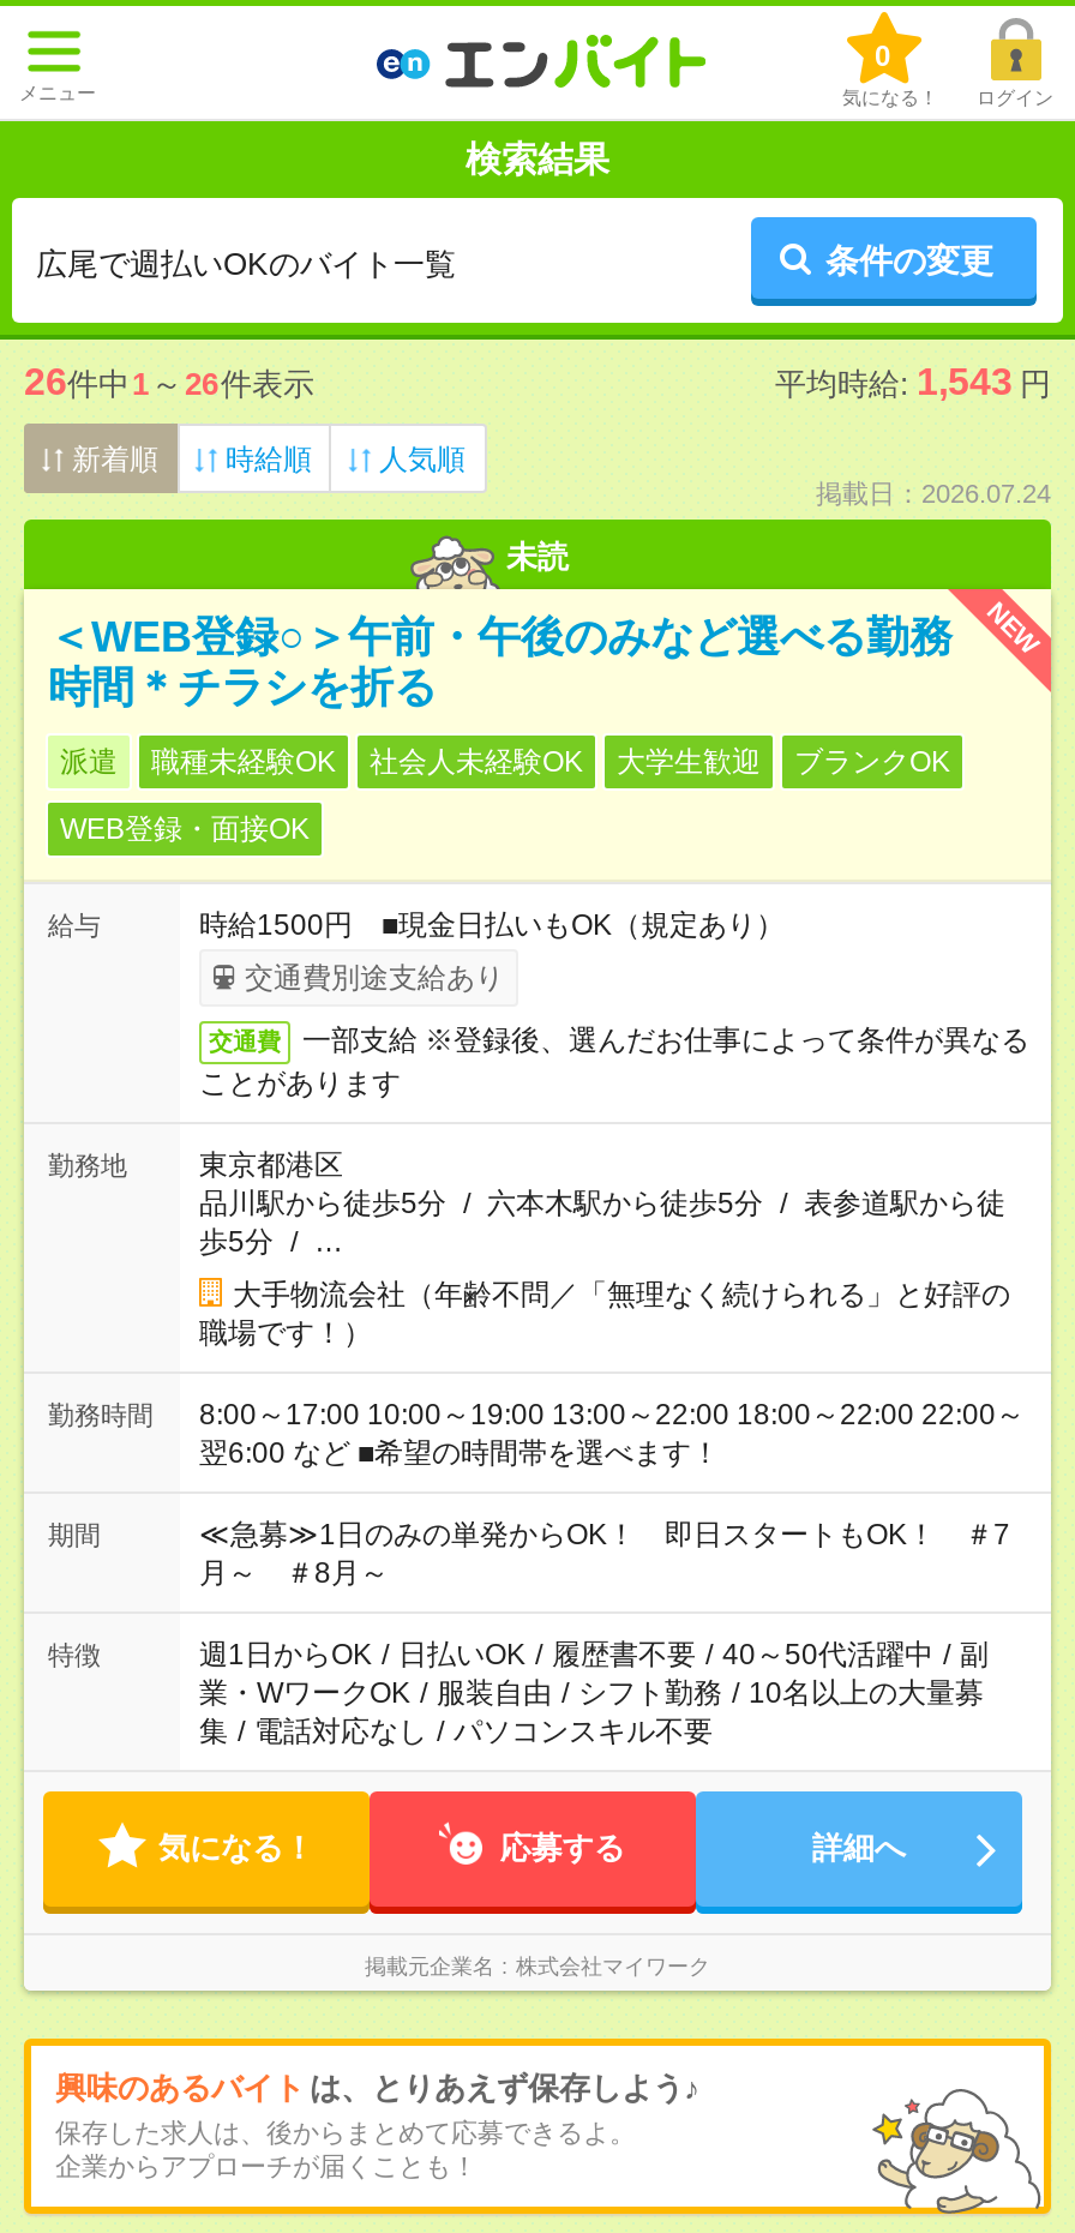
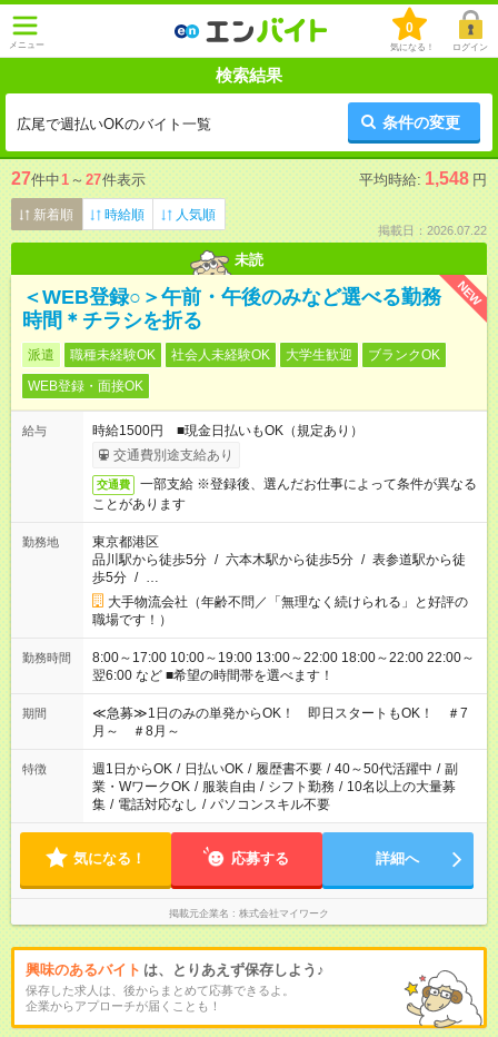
[24,361,314,402] 26件中1～26件表示 -> [11,169,146,188] 27件中1～27件表示
[775,361,1051,402] 平均時給: 1,543 円 -> [359,169,487,188] 平均時給: 1,548 円
[816,479,1051,508] 掲載日：2026.07.24 -> [378,224,487,237] 掲載日：2026.07.22

